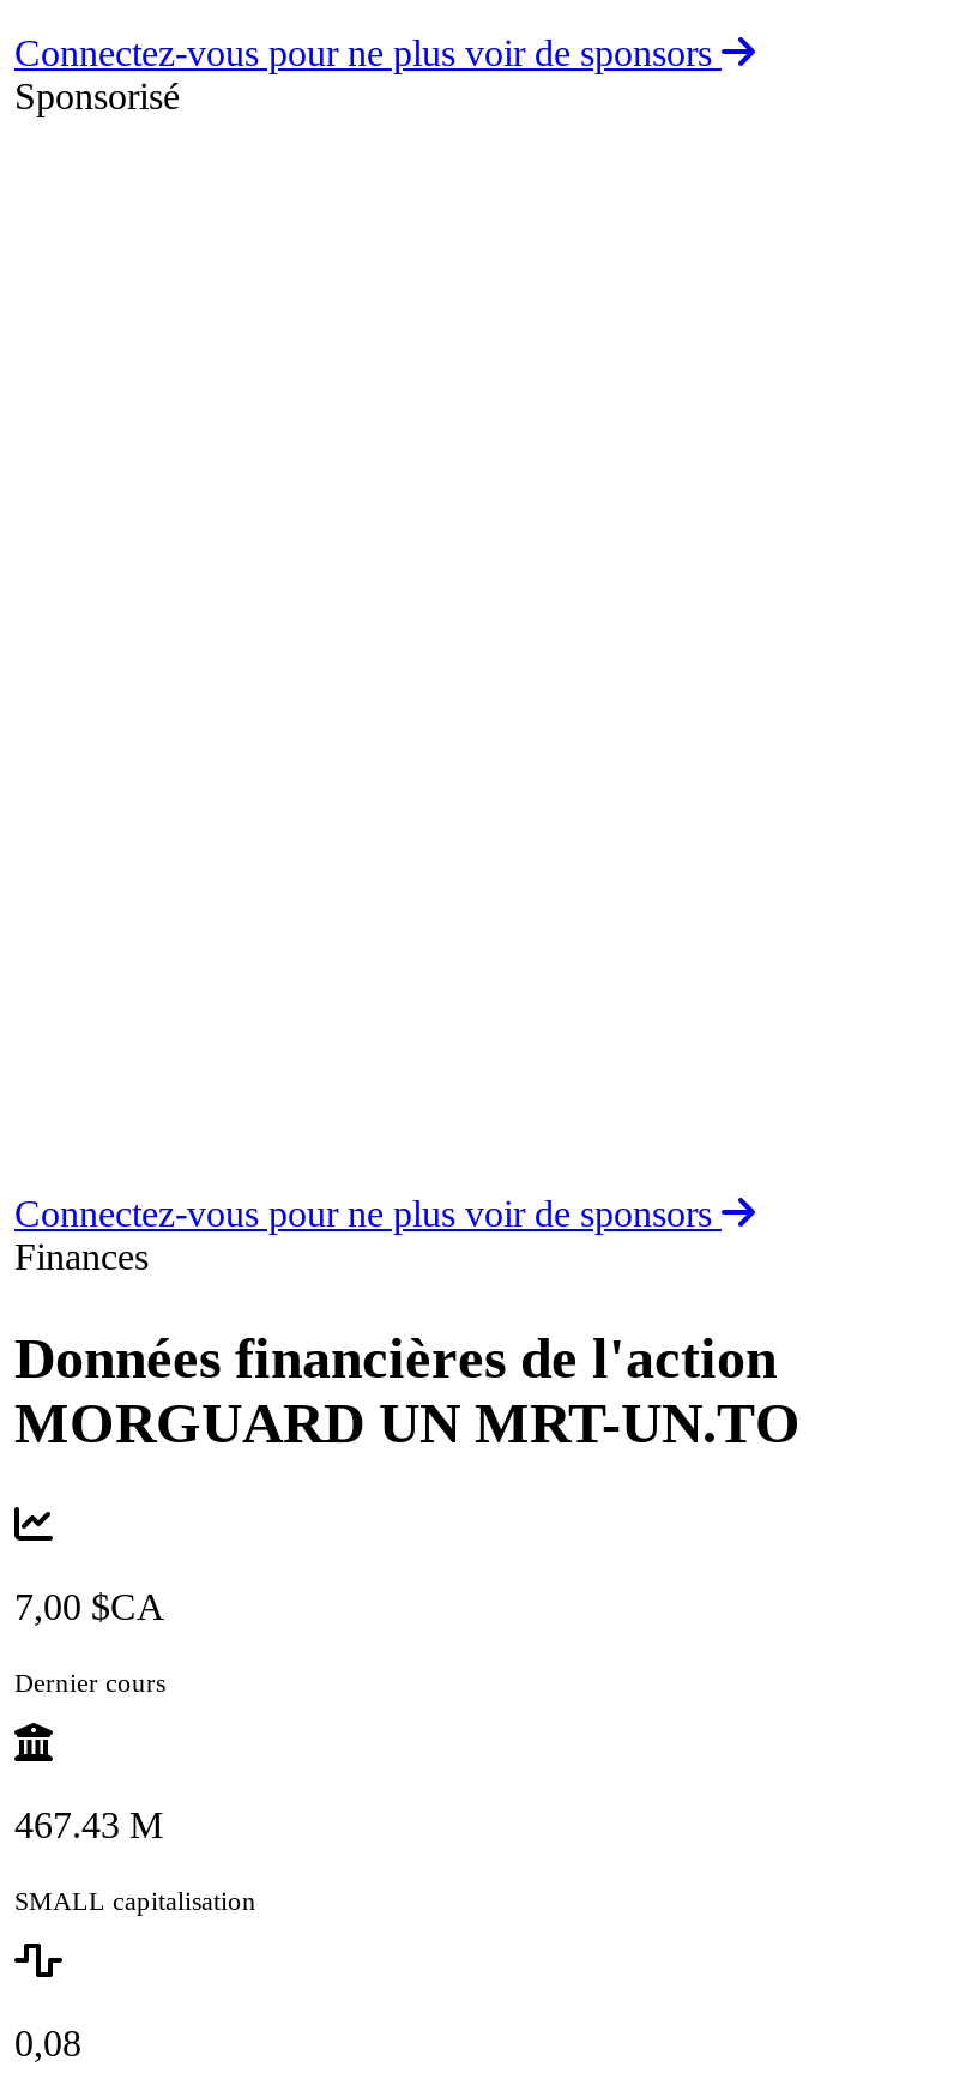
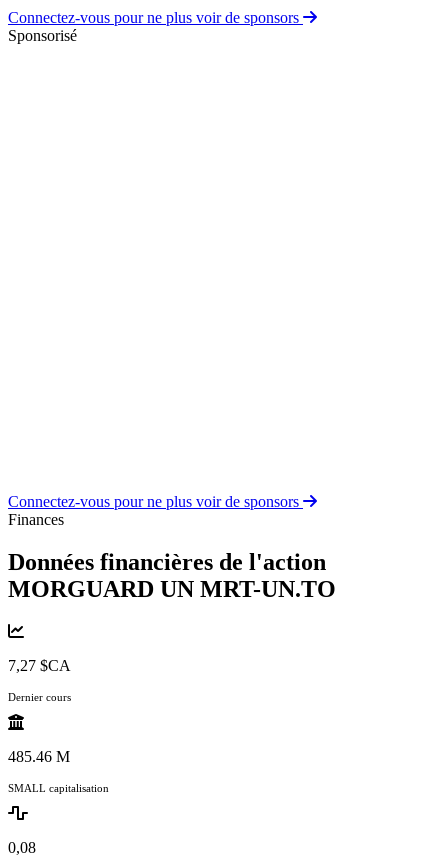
[14,1586,165,1626] 7,00 $CA -> [8,657,71,674] 7,27 $CA
[14,1804,163,1844] 467.43 M -> [8,748,70,765] 485.46 M

